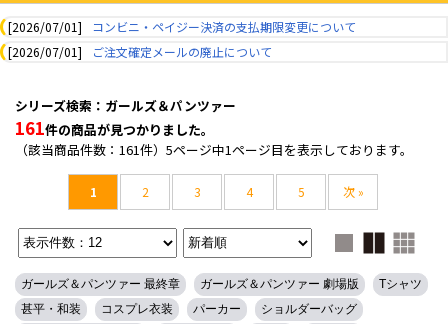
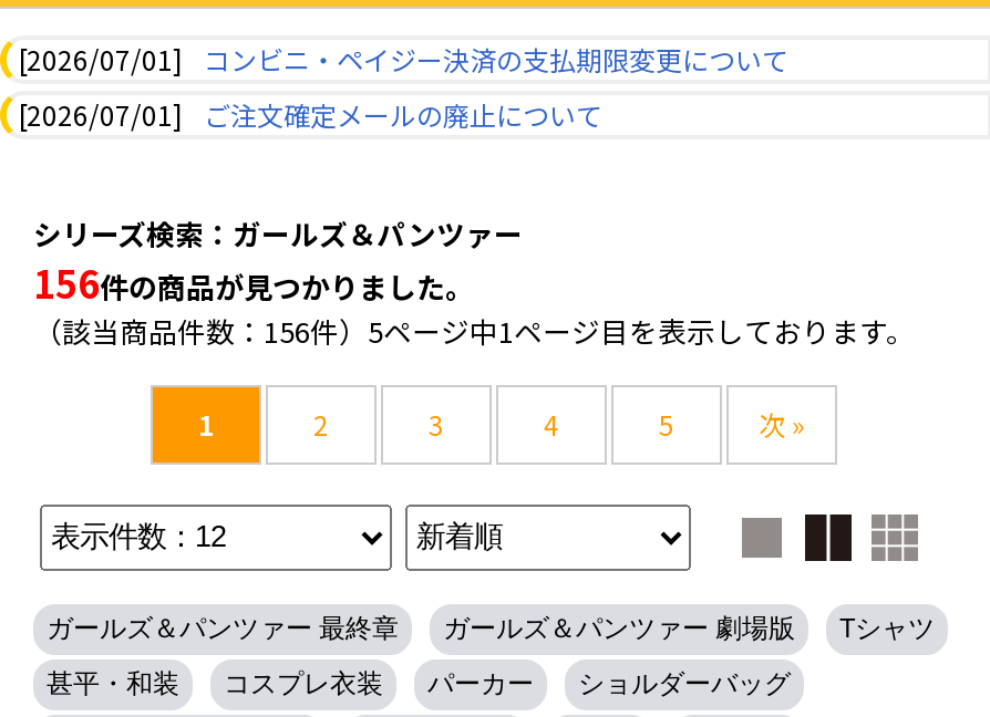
[15,115,214,140] 161件の商品が見つかりました。 -> [33,254,474,310] 156件の商品が見つかりました。
[15,140,413,159] （該当商品件数：161件）5ページ中1ページ目を表示しております。 -> [33,310,915,352] （該当商品件数：156件）5ページ中1ページ目を表示しております。

